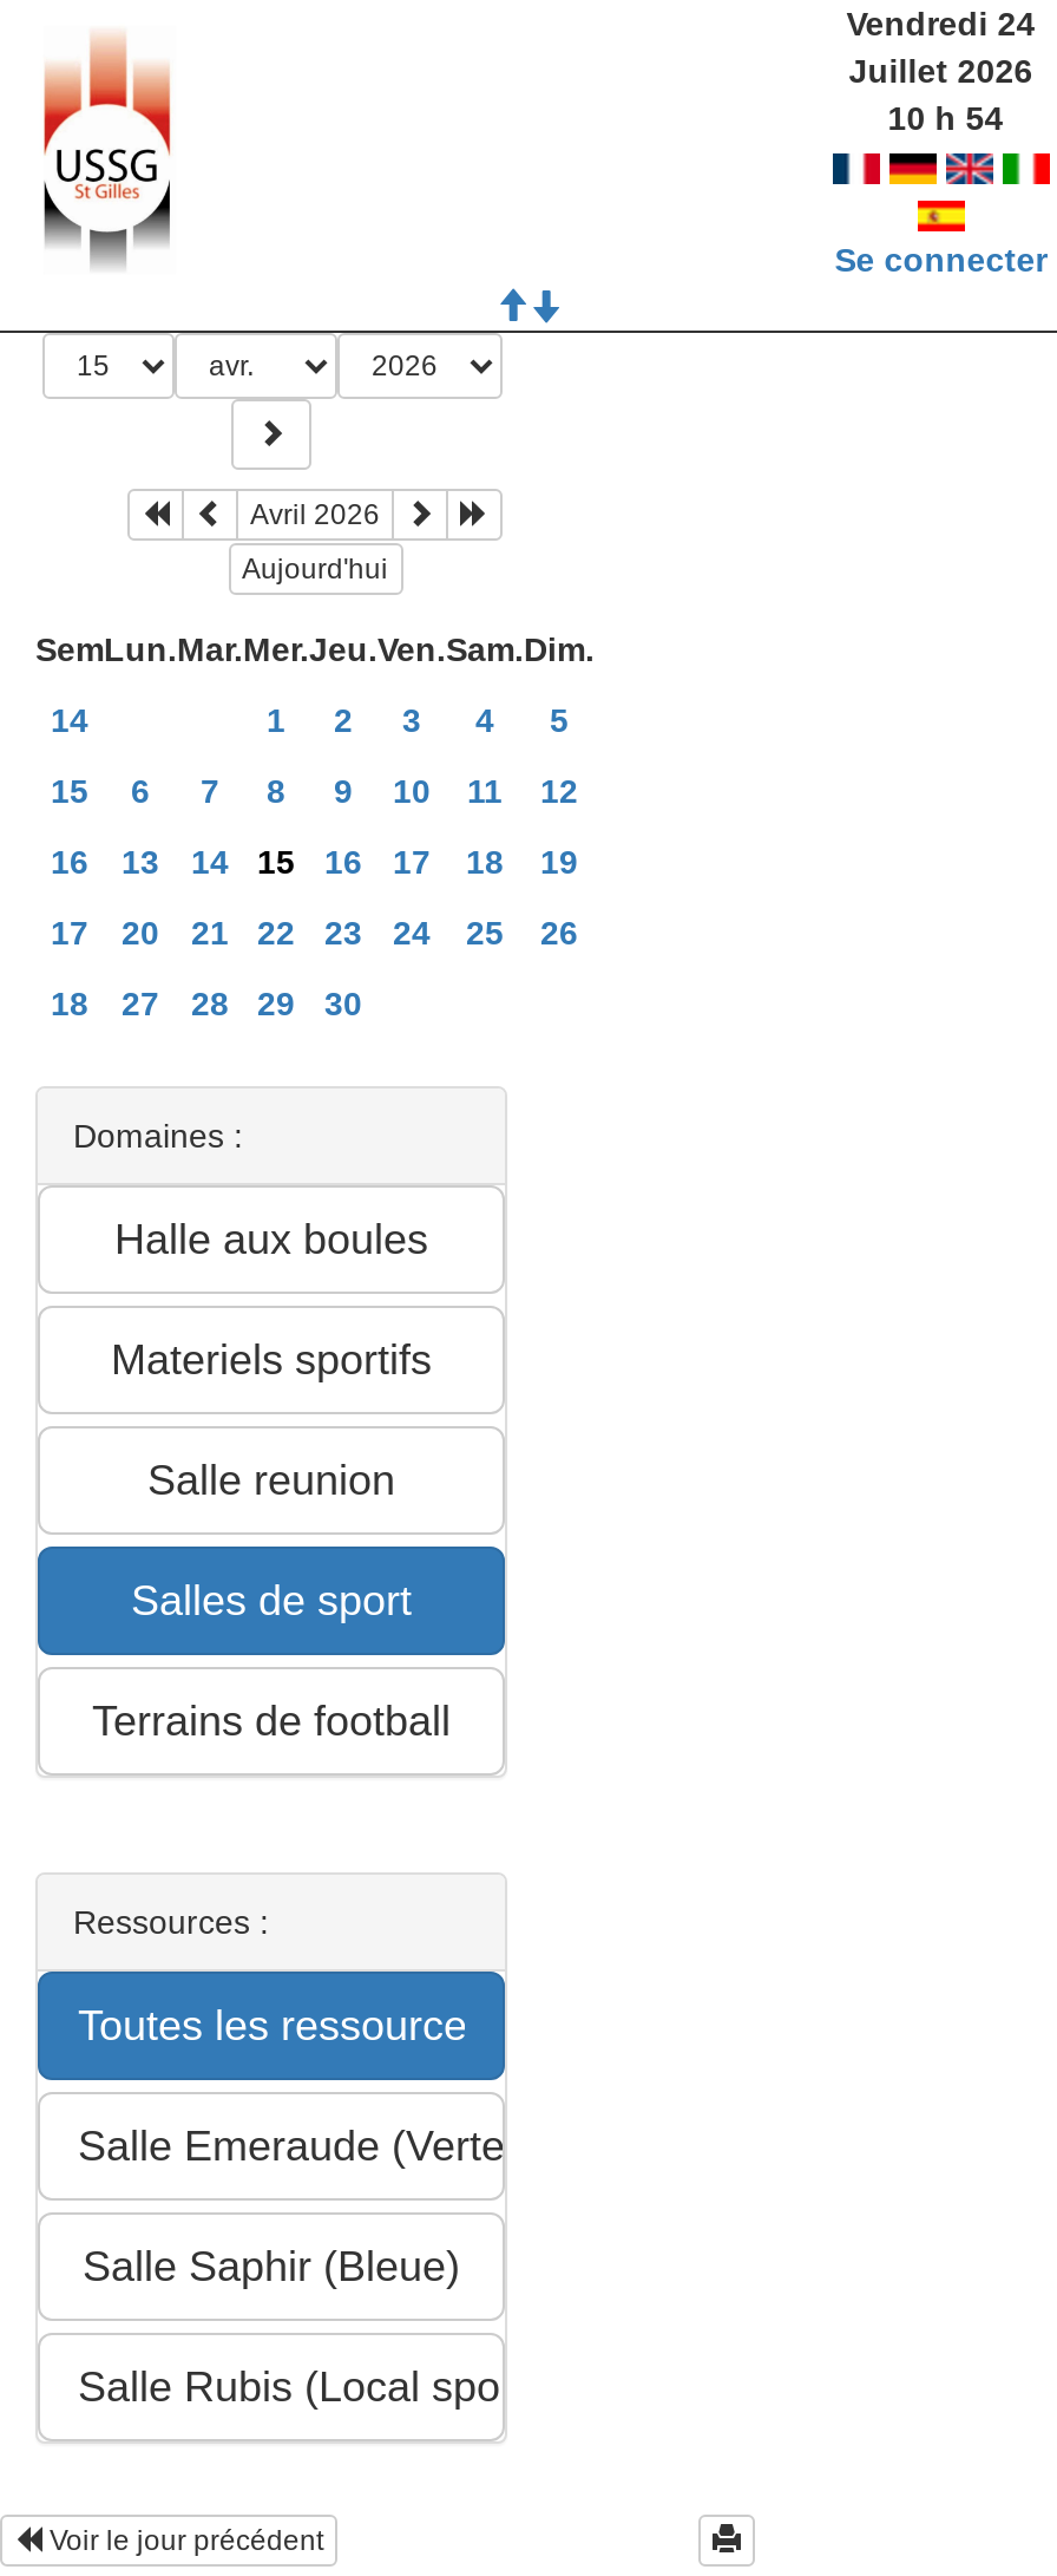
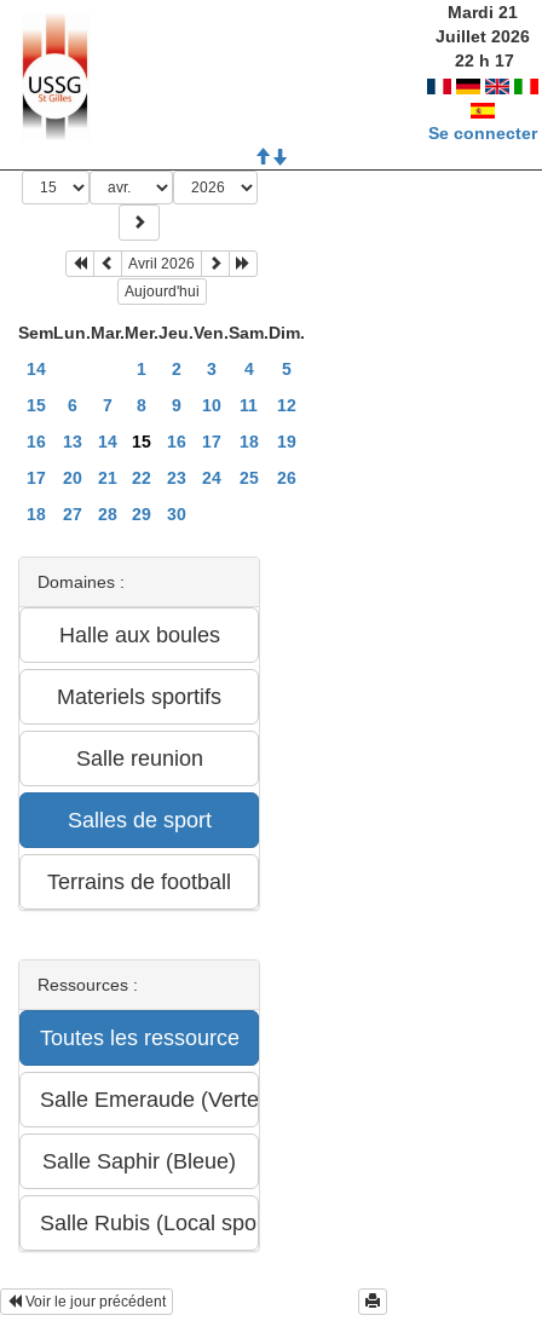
[846,5,1035,43] Vendredi 24 -> [447,2,517,22] Mardi 21
[888,99,1003,137] 10 h 54 -> [455,51,514,70] 22 h 17

